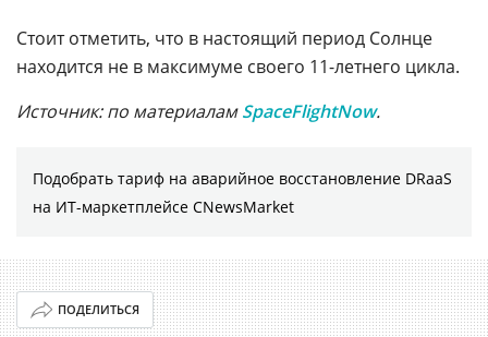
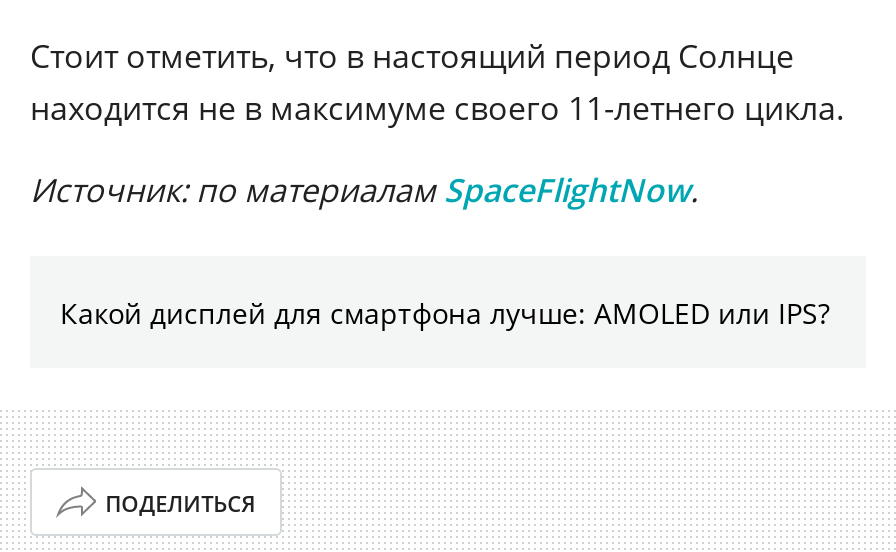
[33,168,452,217] Подобрать тариф на аварийное восстановление DRaaS | на ИТ-маркетплейсе CNewsMarket -> [60,294,830,332] Какой дисплей для смартфона лучше: AMOLED или IPS?

